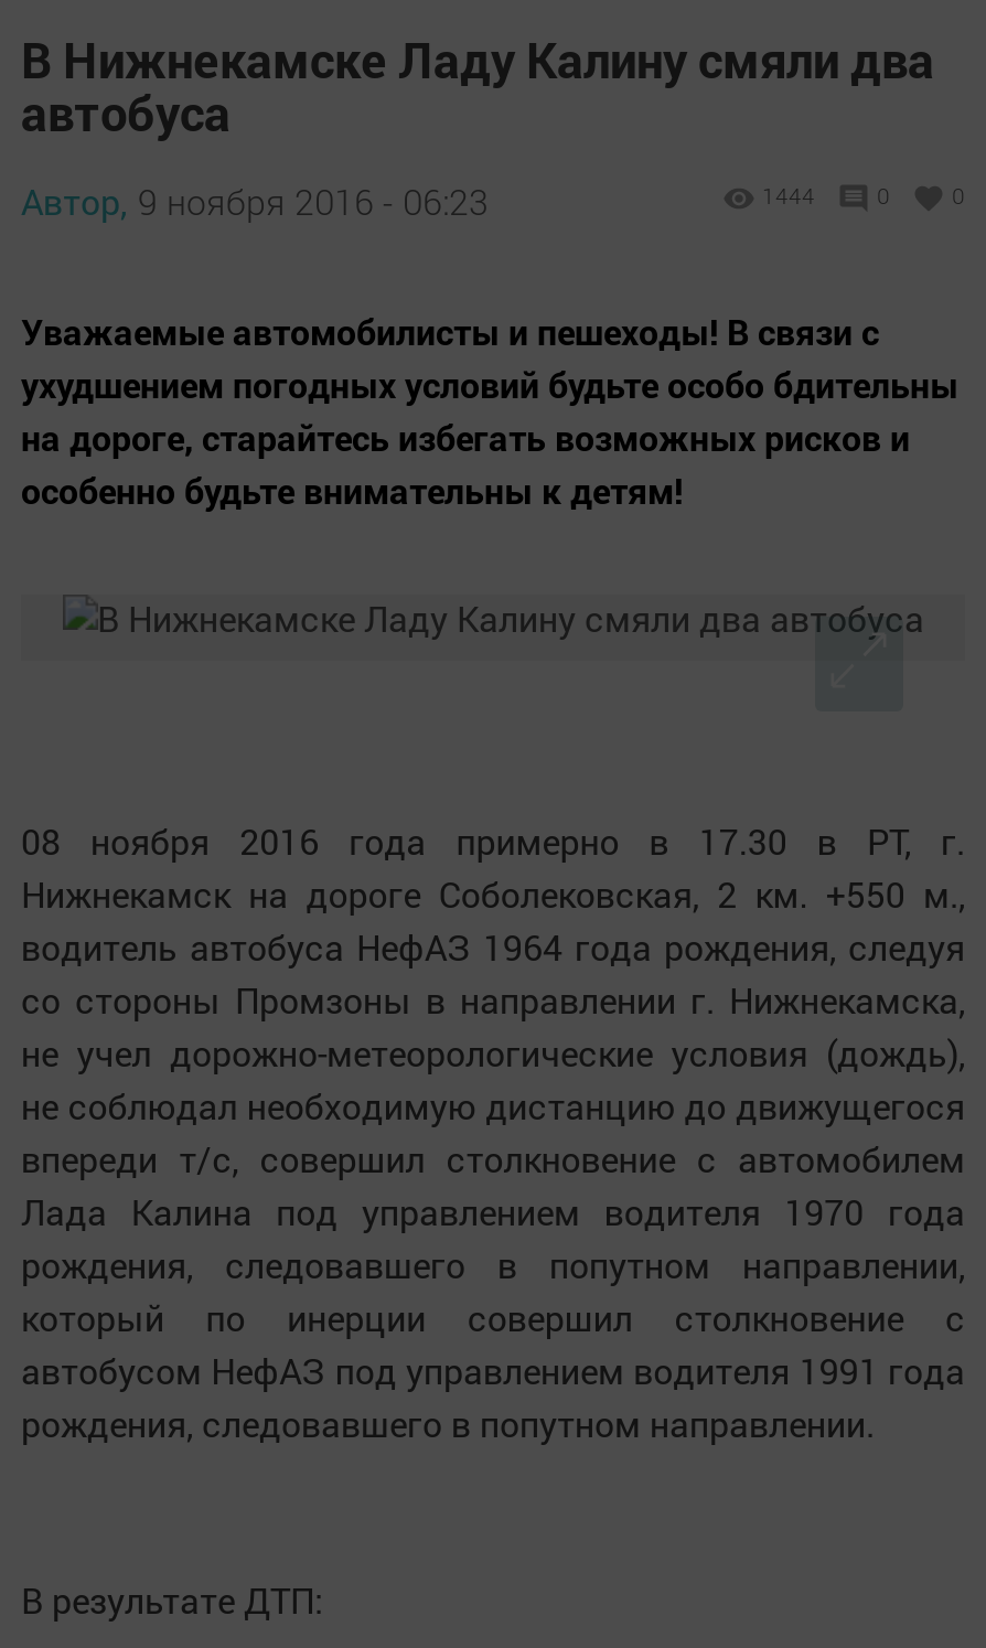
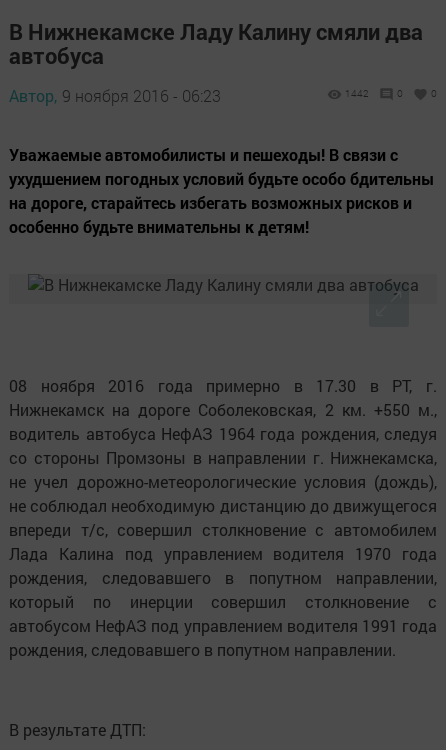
[762,183,815,211] 1444 -> [345,87,369,100] 1442

